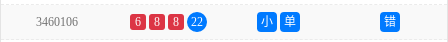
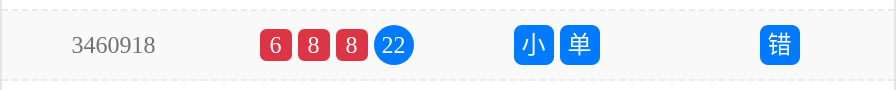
[36,15,78,29] 3460106 -> [72,31,156,59] 3460918

